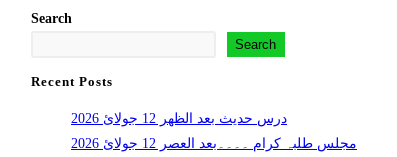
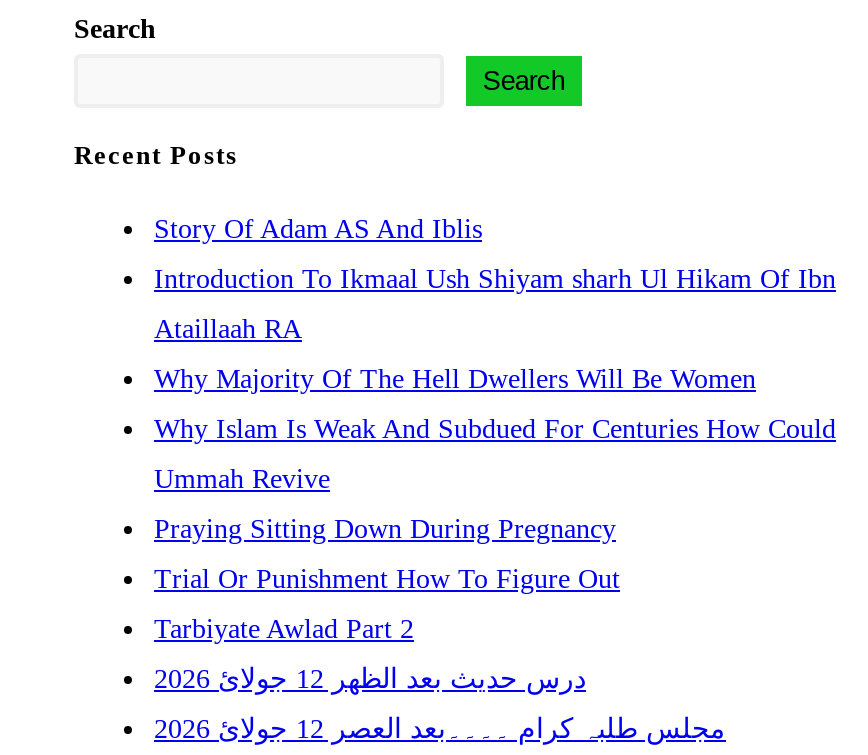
none -> [154,213,836,643] Story Of Adam AS And Iblis | Introduction To Ikmaal Ush Shiyam sharh Ul Hikam Of Ibn | Ataillaah RA | Why Majority Of The Hell Dwellers Will Be Women | Why Islam Is Weak And Subdued For Centuries How Could | Ummah Revive | Praying Sitting Down During Pregnancy | Trial Or Punishment How To Figure Out | Tarbiyate Awlad Part 2

